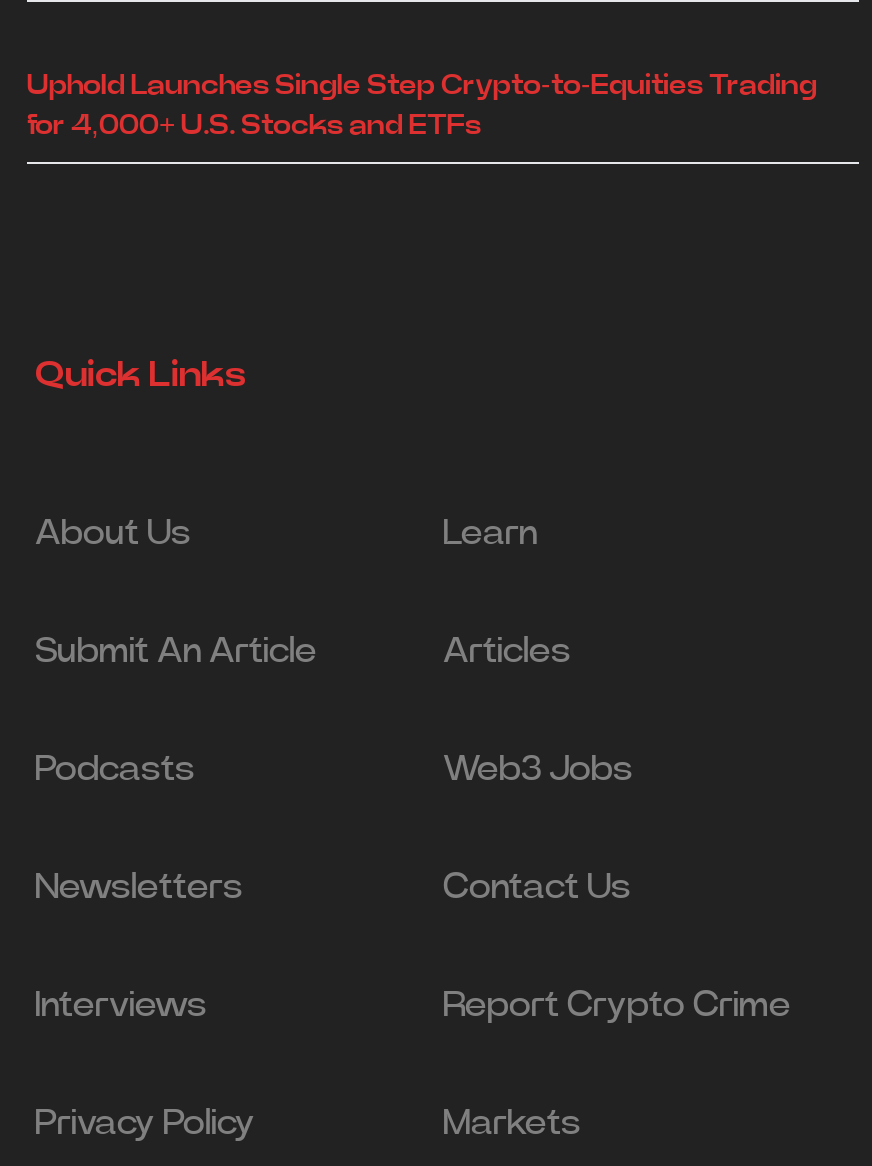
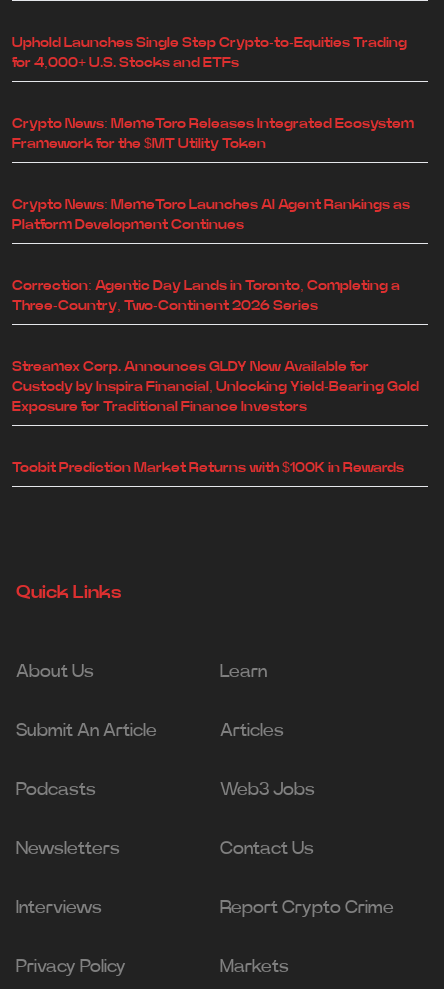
none -> [12,117,414,151] Crypto News: MemeToro Releases Integrated Ecosystem | Framework for the $MT Utility Token
none -> [12,198,410,232] Crypto News: MemeToro Launches AI Agent Rankings as | Platform Development Continues
none -> [12,279,400,313] Correction: Agentic Day Lands in Toronto, Completing a | Three-Country, Two-Continent 2026 Series
none -> [12,360,419,414] Streamex Corp. Announces GLDY Now Available for | Custody by Inspira Financial, Unlocking Yield-Bearing Gold | Exposure for Traditional Finance Investors
none -> [12,461,404,475] Toobit Prediction Market Returns with $100K in Rewards

